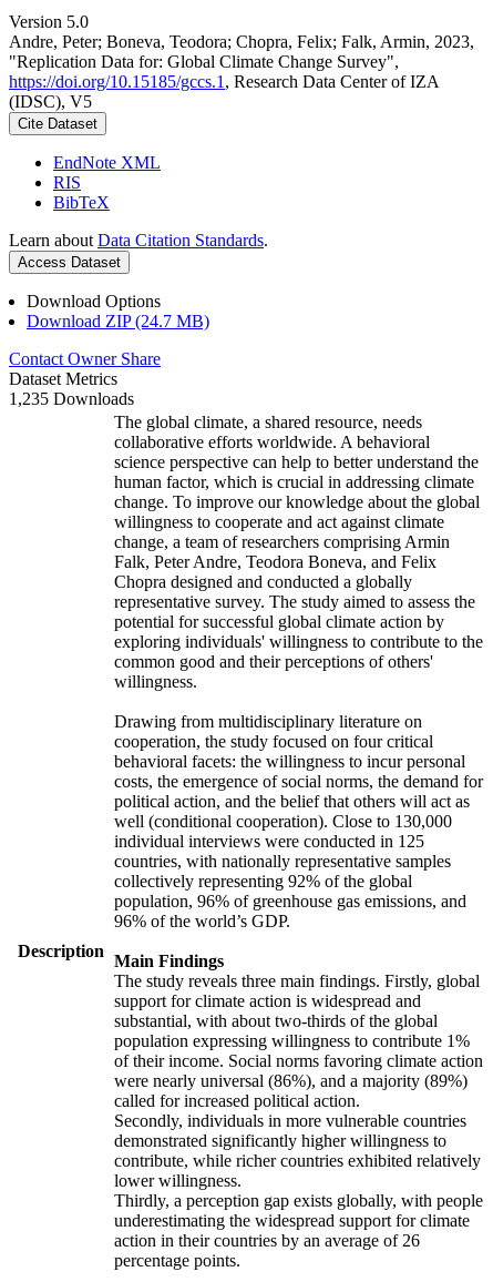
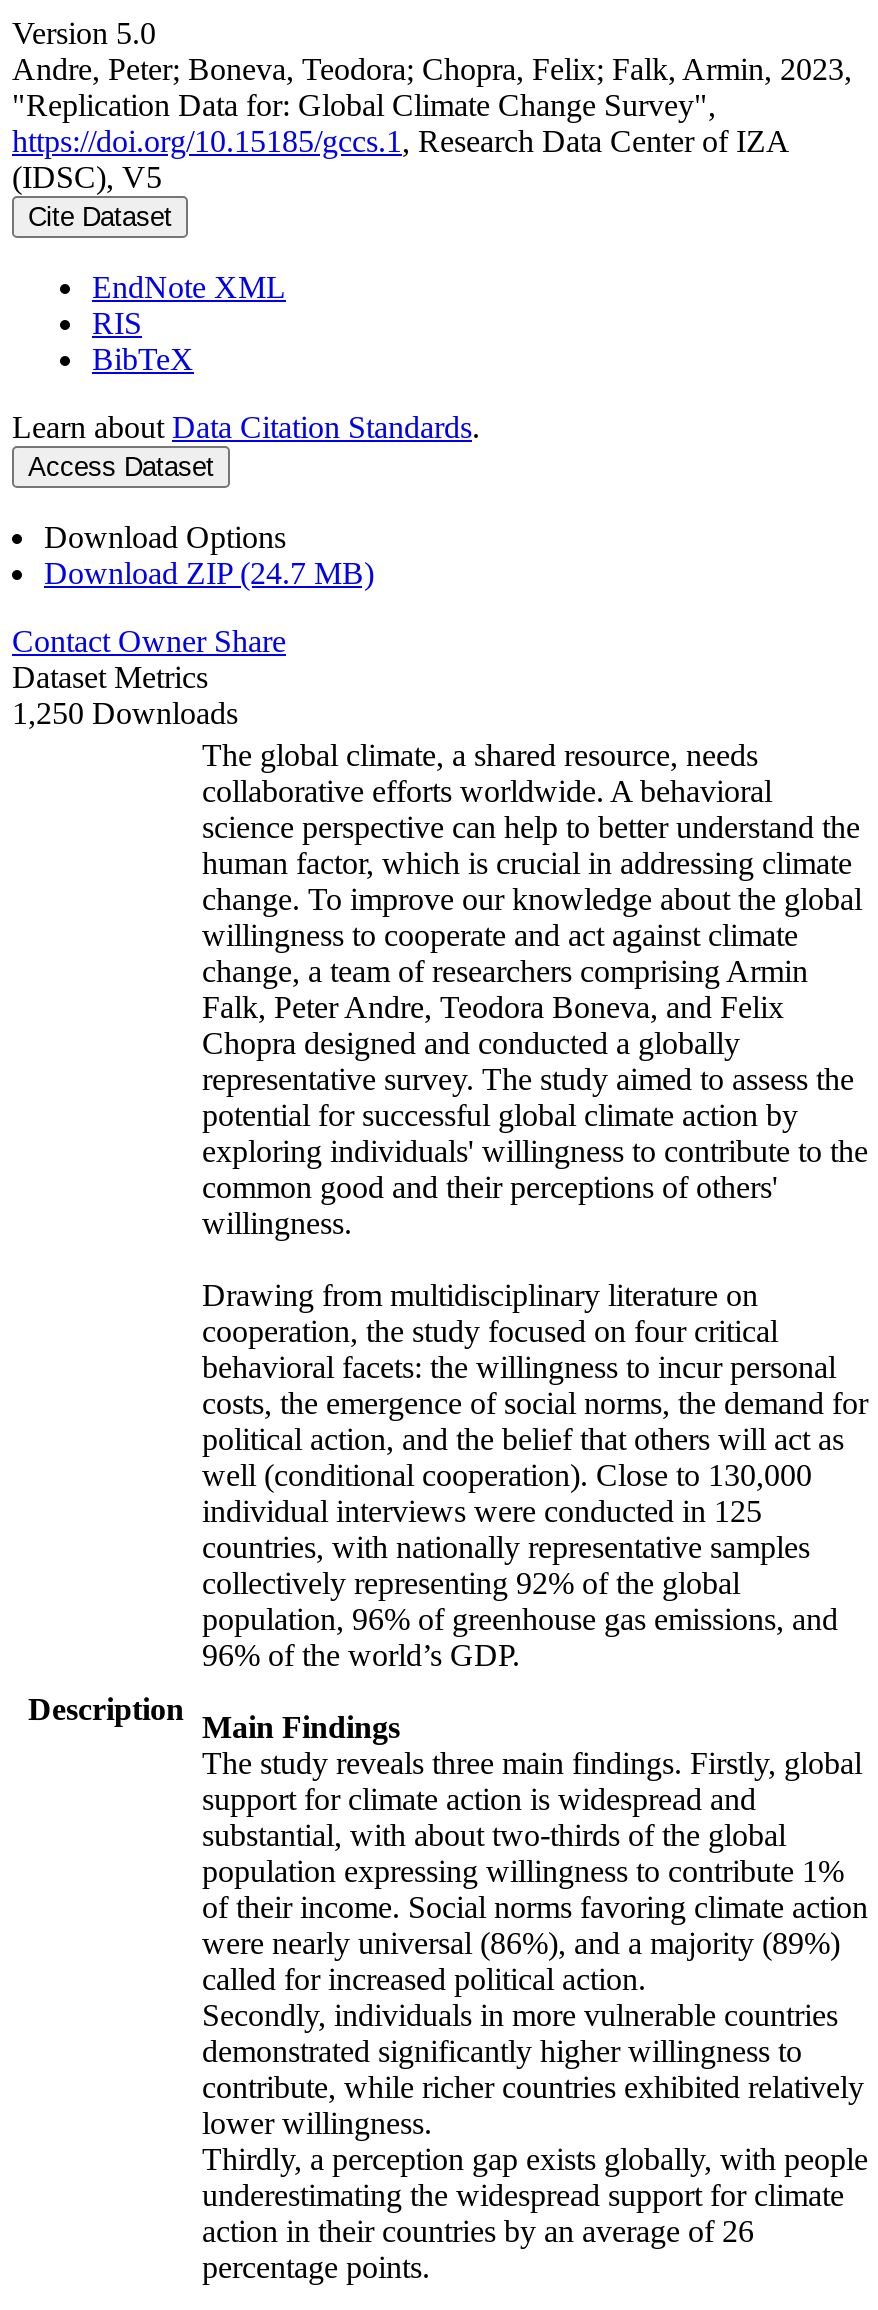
[9,390,134,408] 1,235 Downloads -> [12,697,238,731] 1,250 Downloads

